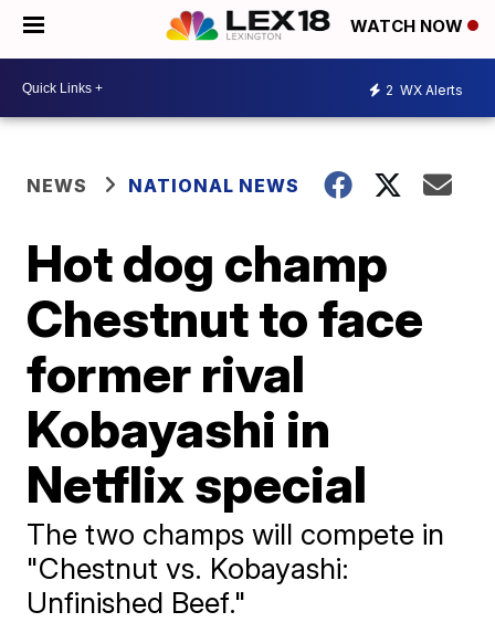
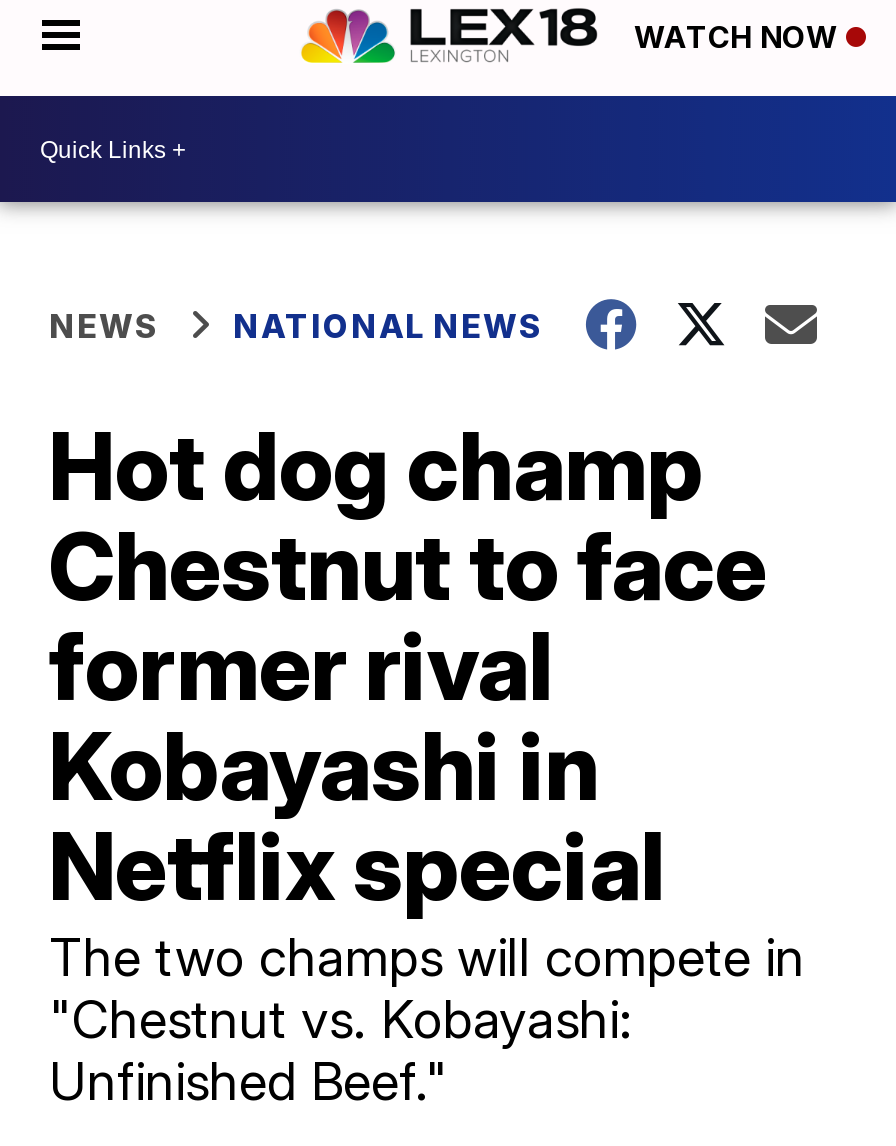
[386,81,463,98] 2 WX Alerts -> none

